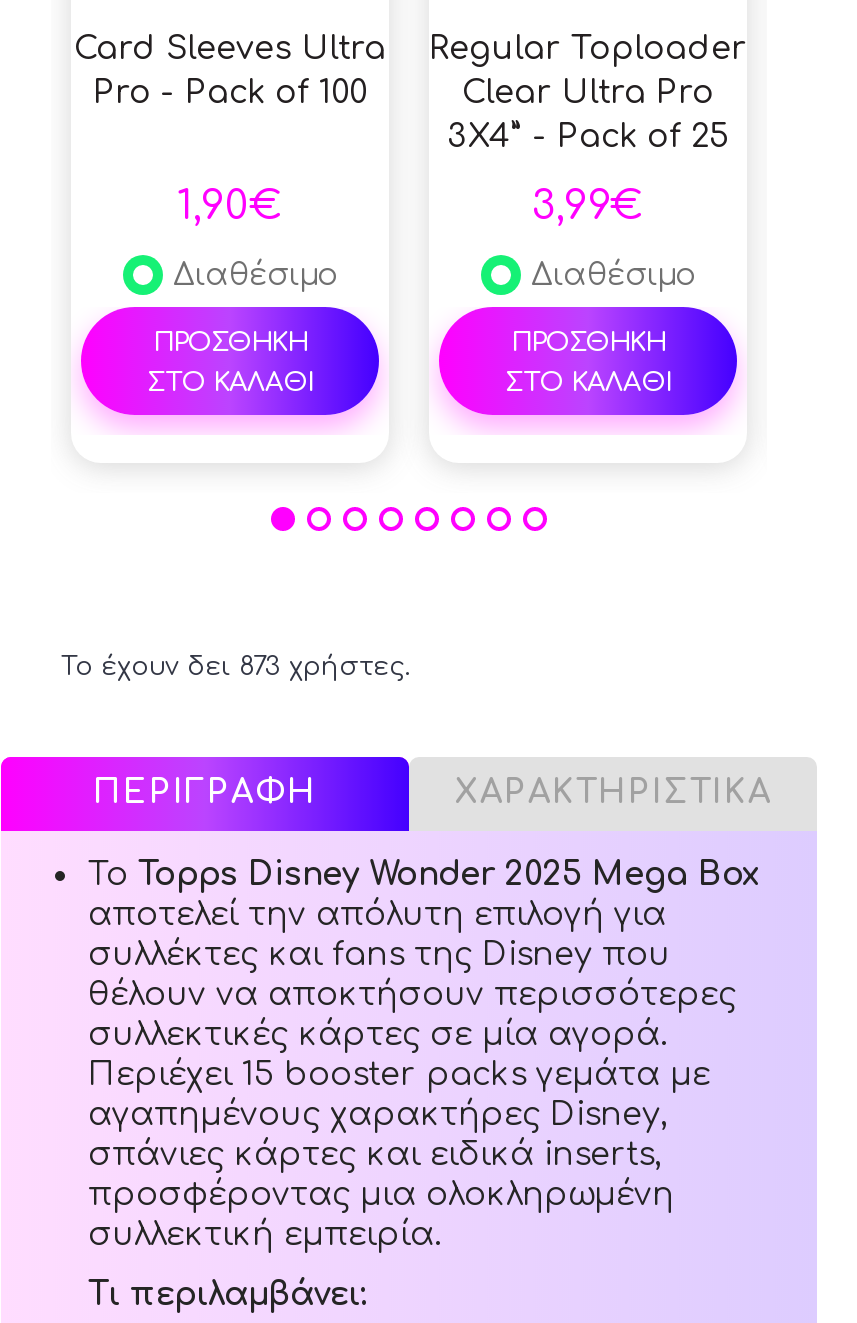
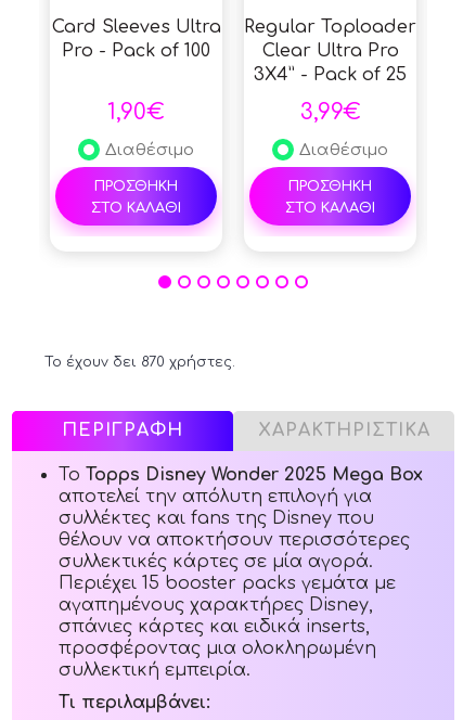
[61,652,411,680] Το έχουν δει 873 χρήστες. -> [44,354,235,369] Το έχουν δει 870 χρήστες.

